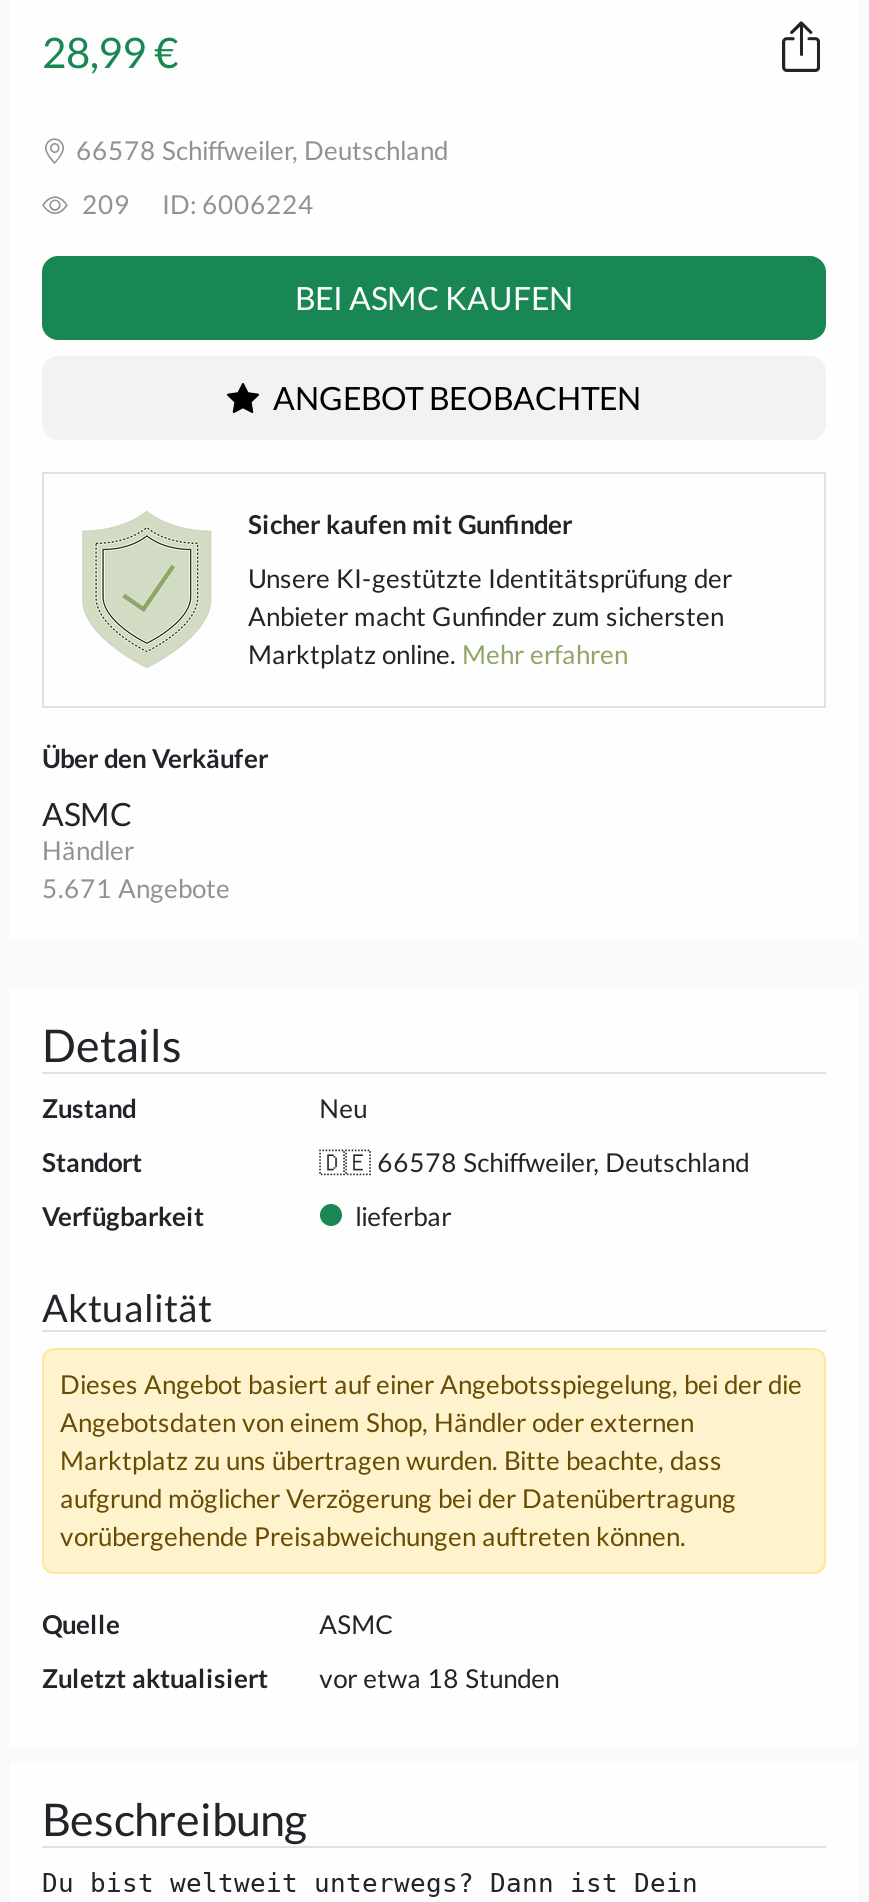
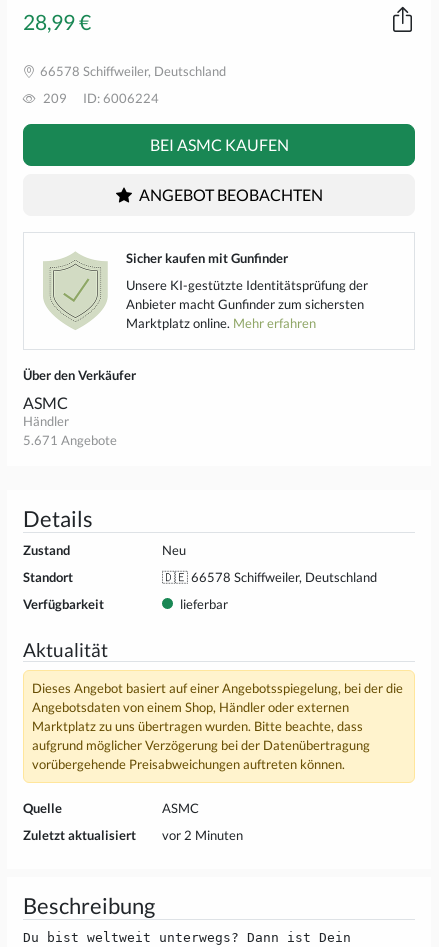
[319,1662,559,1694] vor etwa 18 Stunden -> [162,827,243,843] vor 2 Minuten

